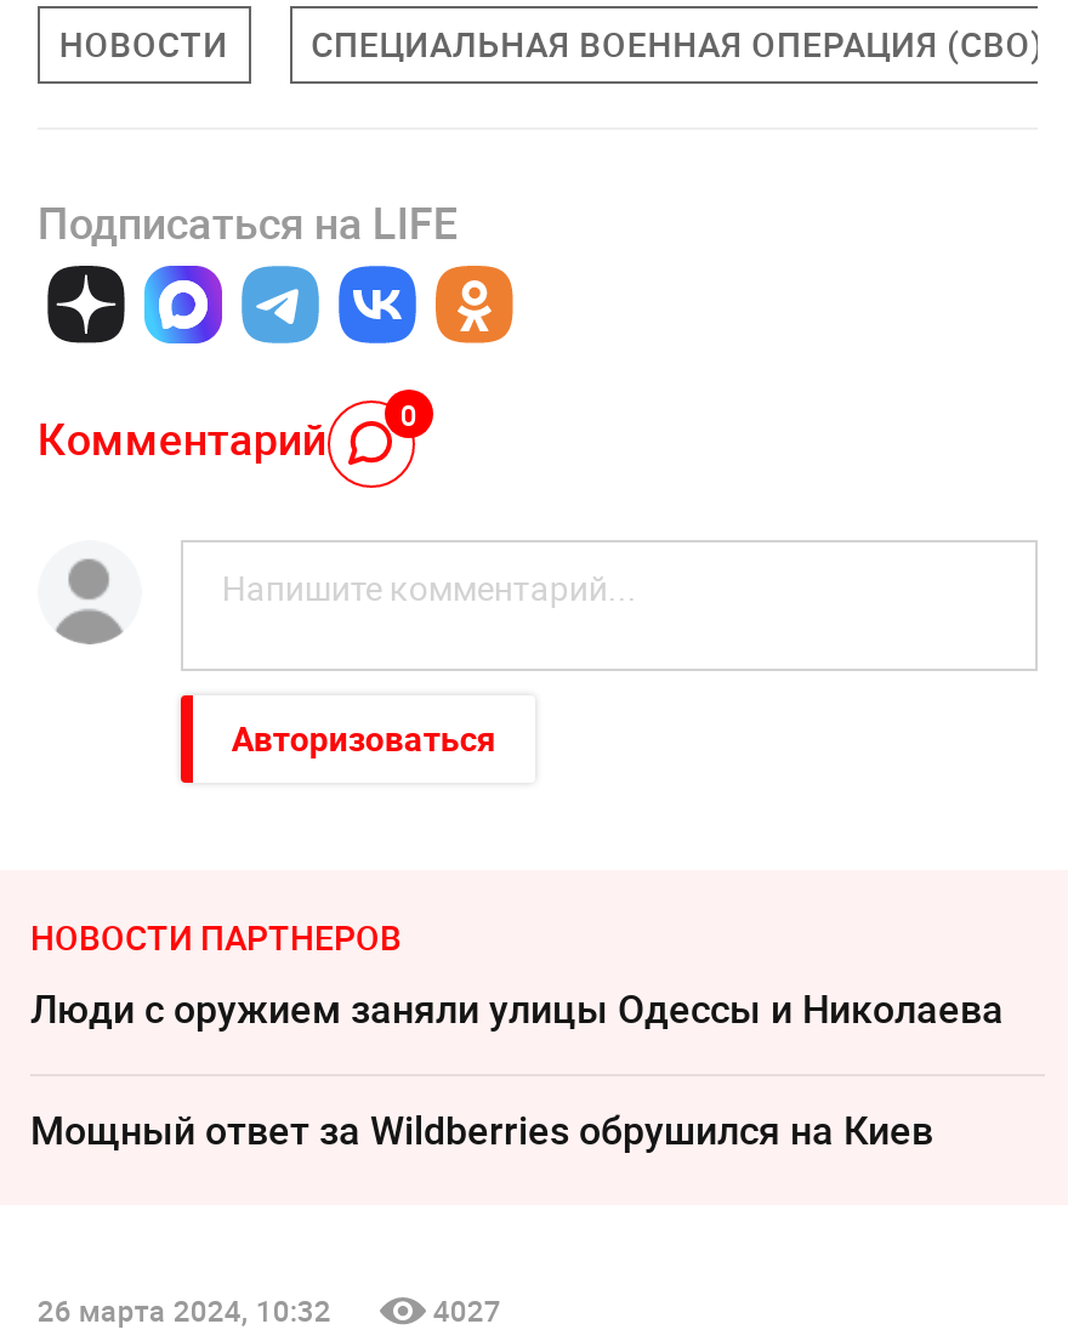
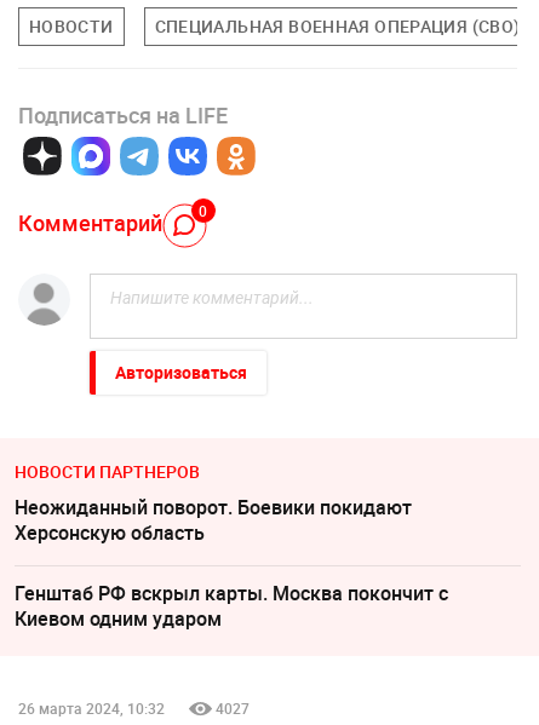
[30,982,1004,1035] Люди с оружием заняли улицы Одессы и Николаева -> [15,494,412,546] Неожиданный поворот. Боевики покидают | Херсонскую область
[30,1103,933,1156] Мощный ответ за Wildberries обрушился на Киев -> [15,580,448,632] Генштаб РФ вскрыл карты. Москва покончит с | Киевом одним ударом

